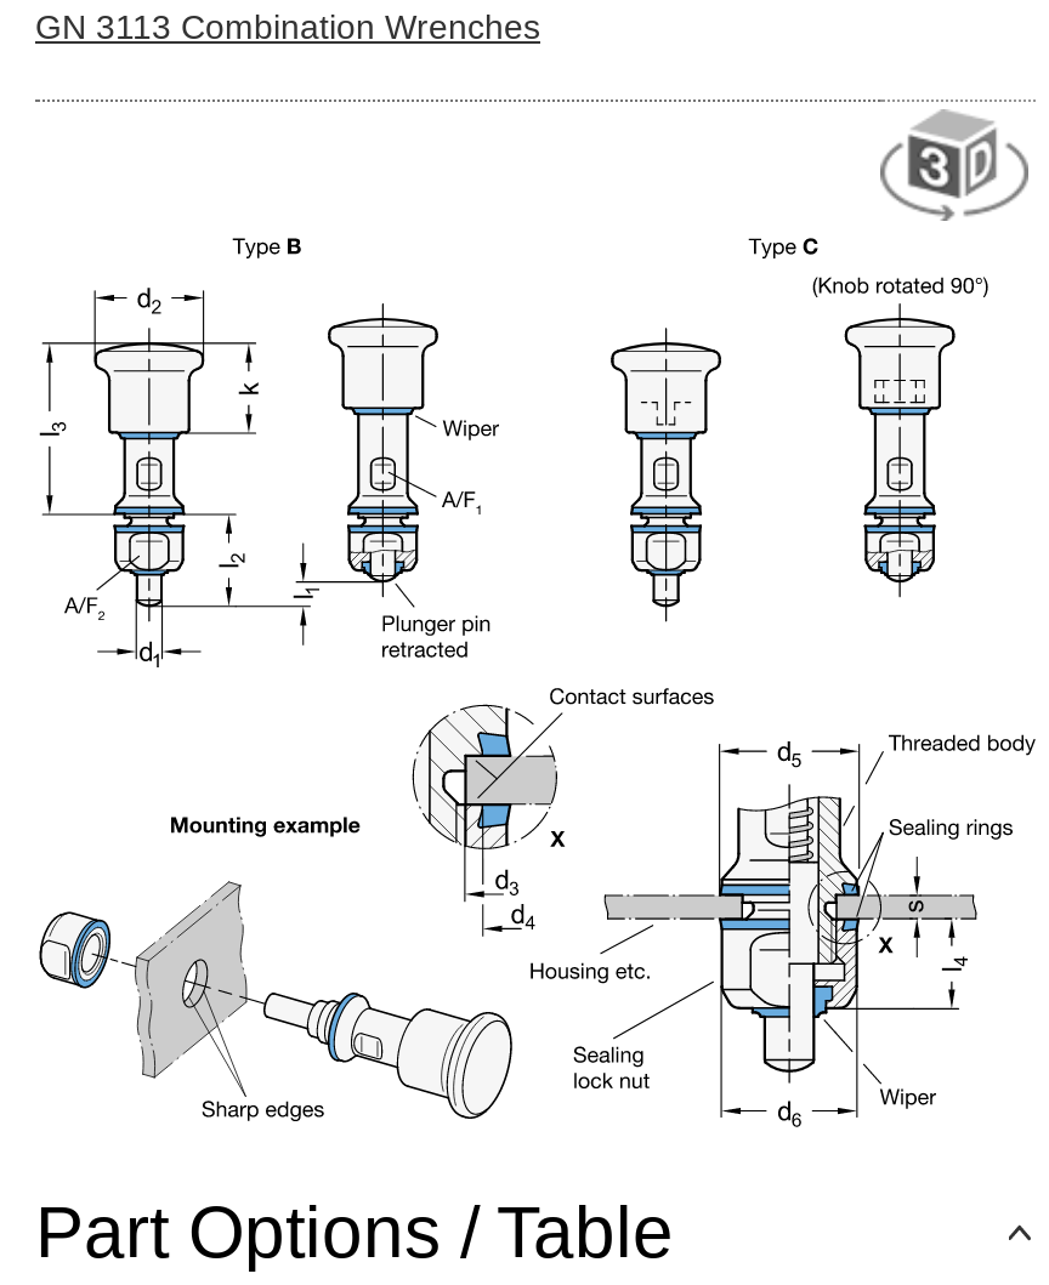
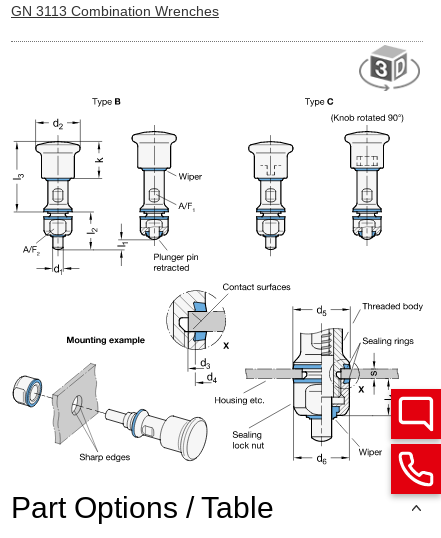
none -> [389,388,438,498] [image]

